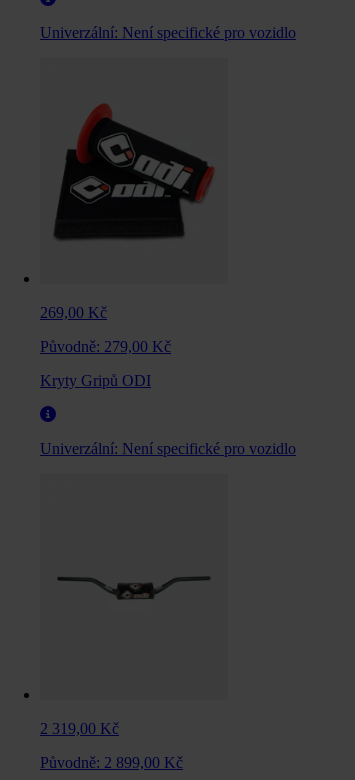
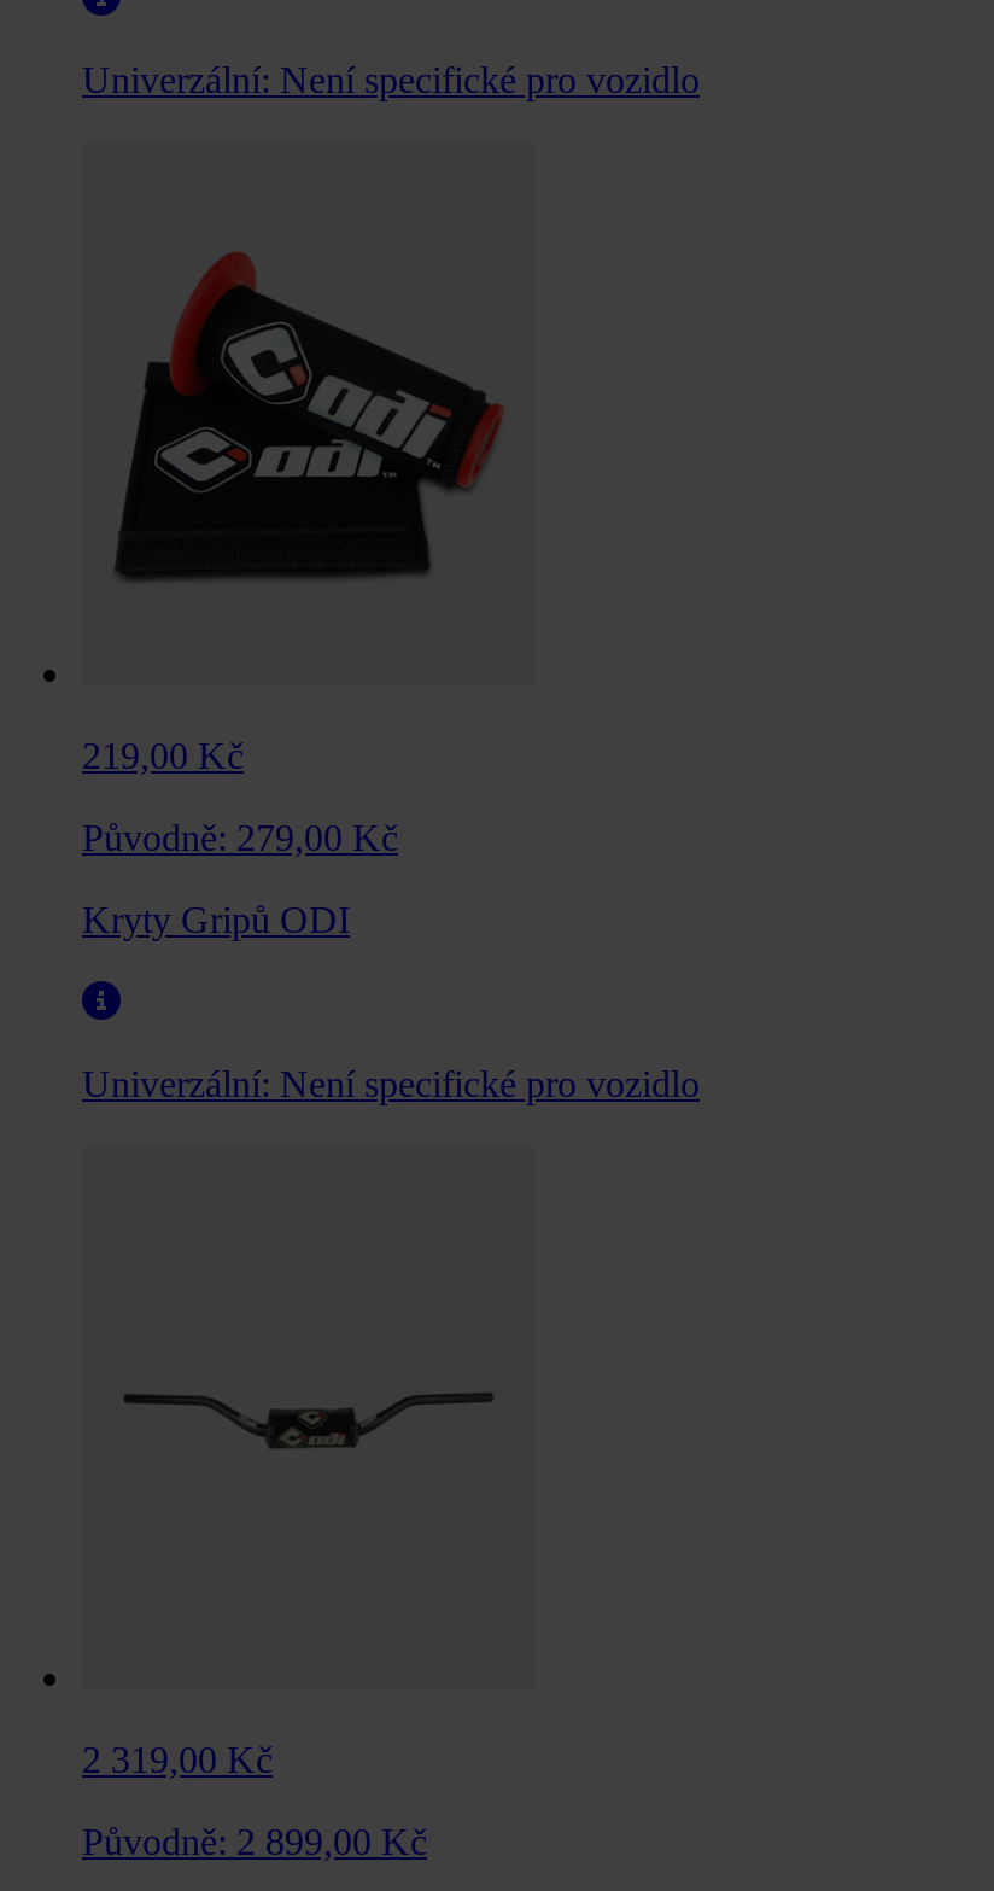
[40,304,107,321] 269,00 Kč -> [82,734,244,775] 219,00 Kč

